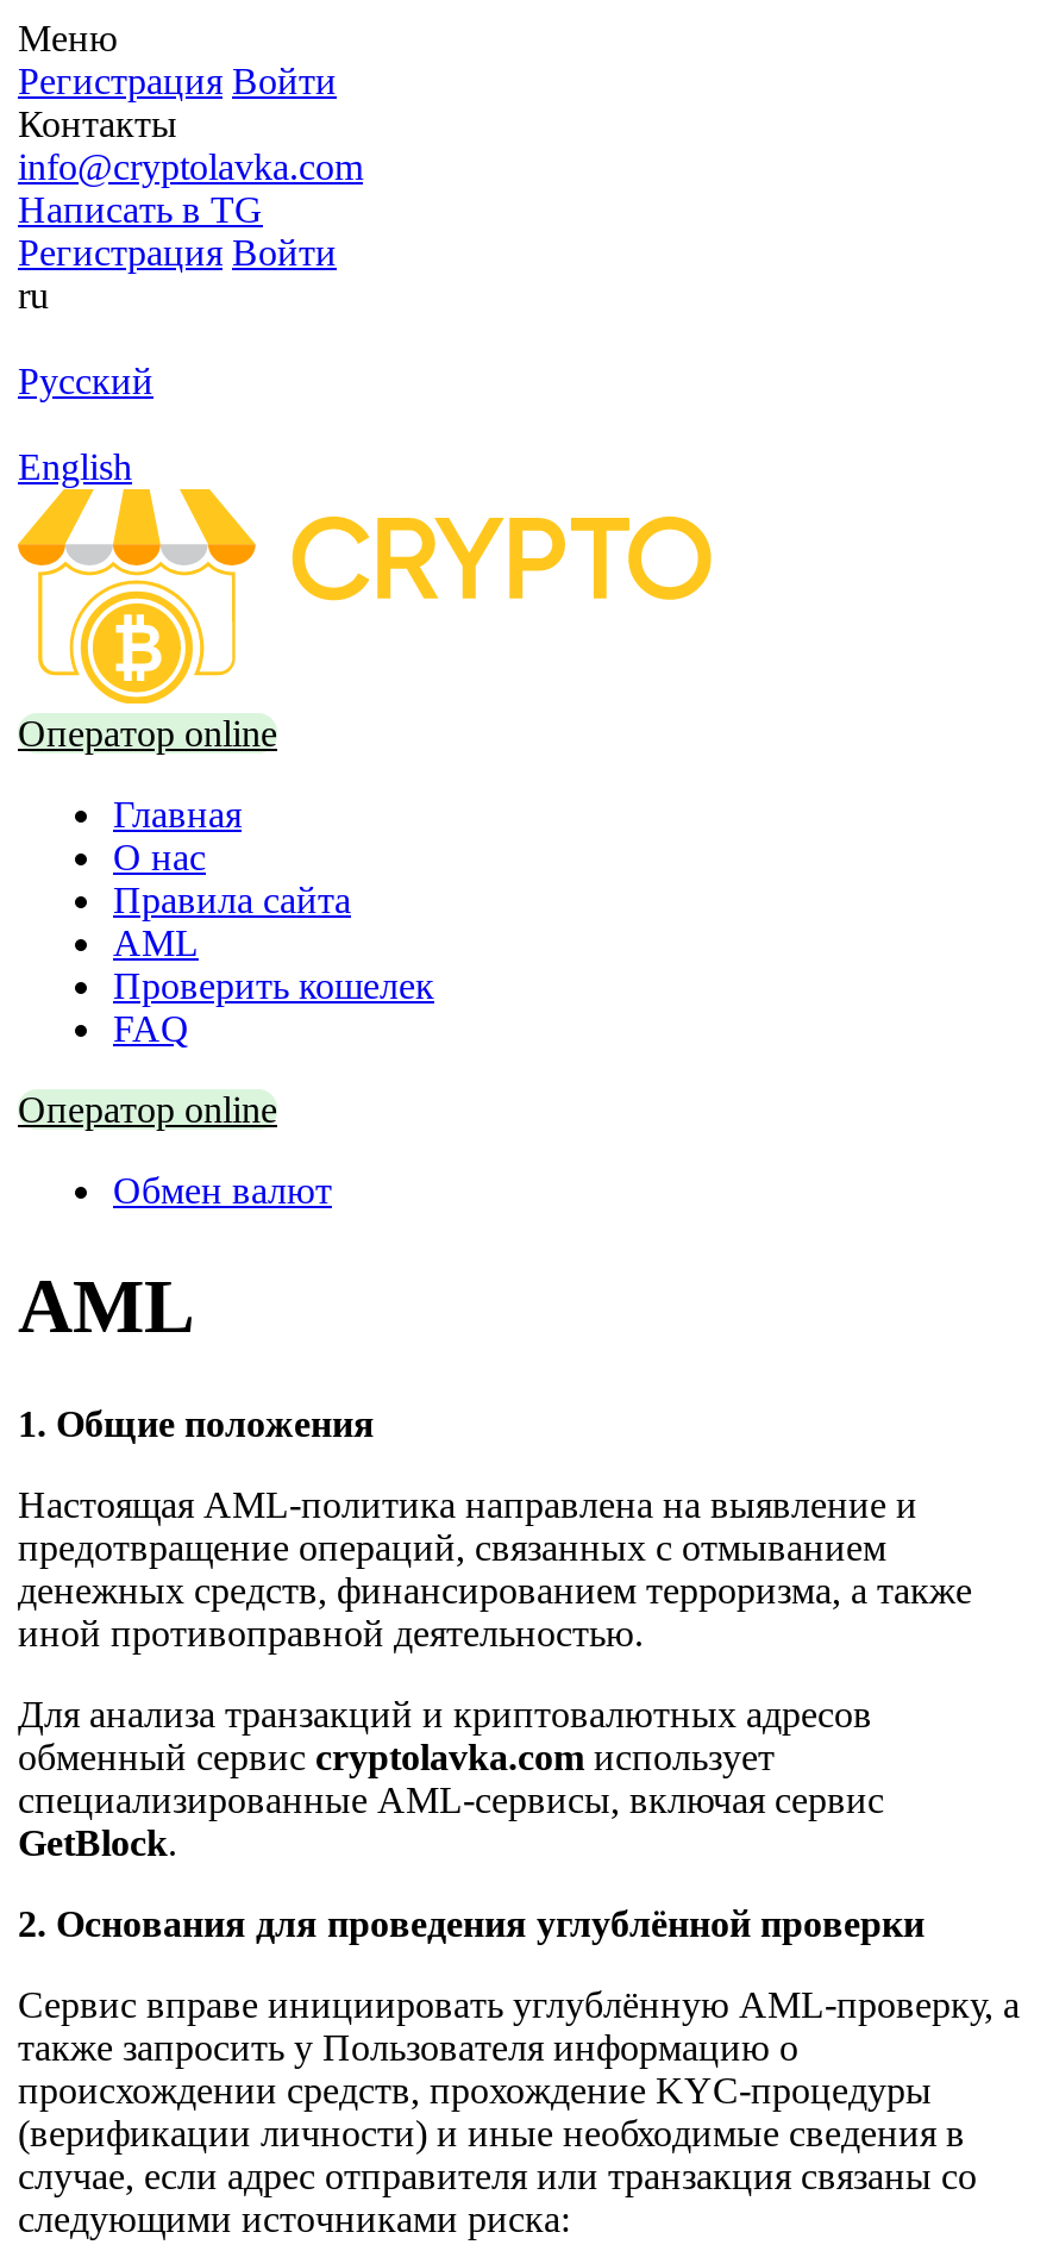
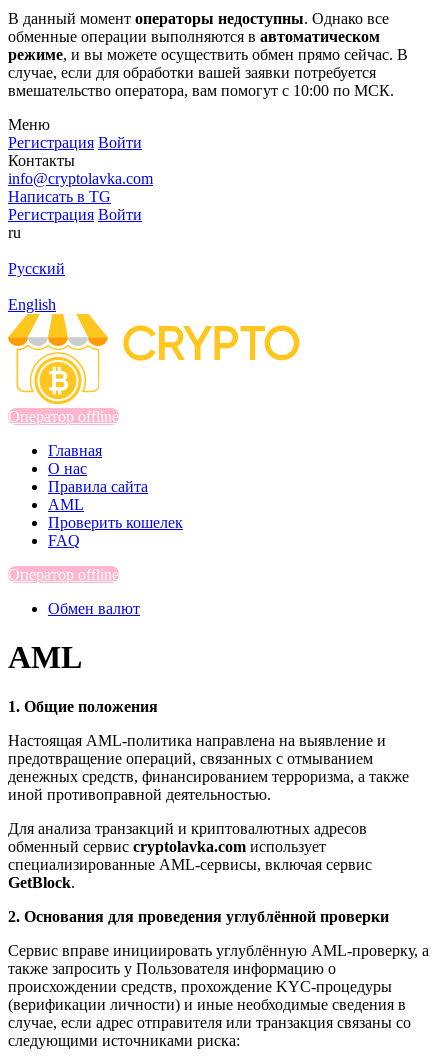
none -> [8,10,408,99] В данный момент операторы недоступны. Однако все | обменные операции выполняются в автоматическом | режиме, и вы можете осуществить обмен прямо сейчас. В | случае, если для обработки вашей заявки потребуется | вмешательство оператора, вам помогут с 10:00 по МСК.
[18,712,277,753] Оператор online -> [8,408,119,425] Оператор offline
[18,1088,277,1129] Оператор online -> [8,566,119,583] Оператор offline

